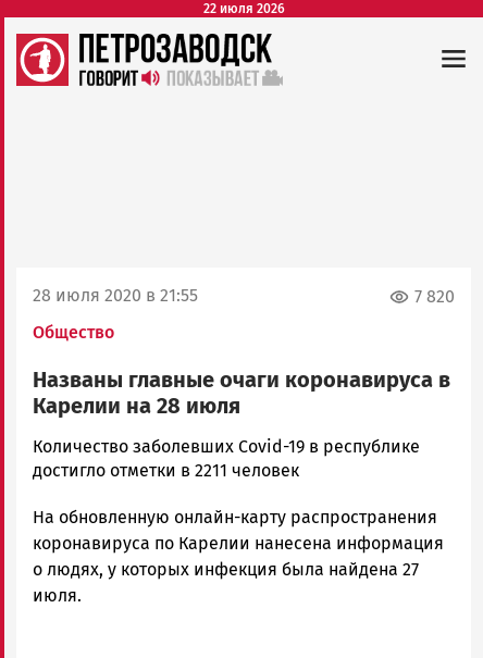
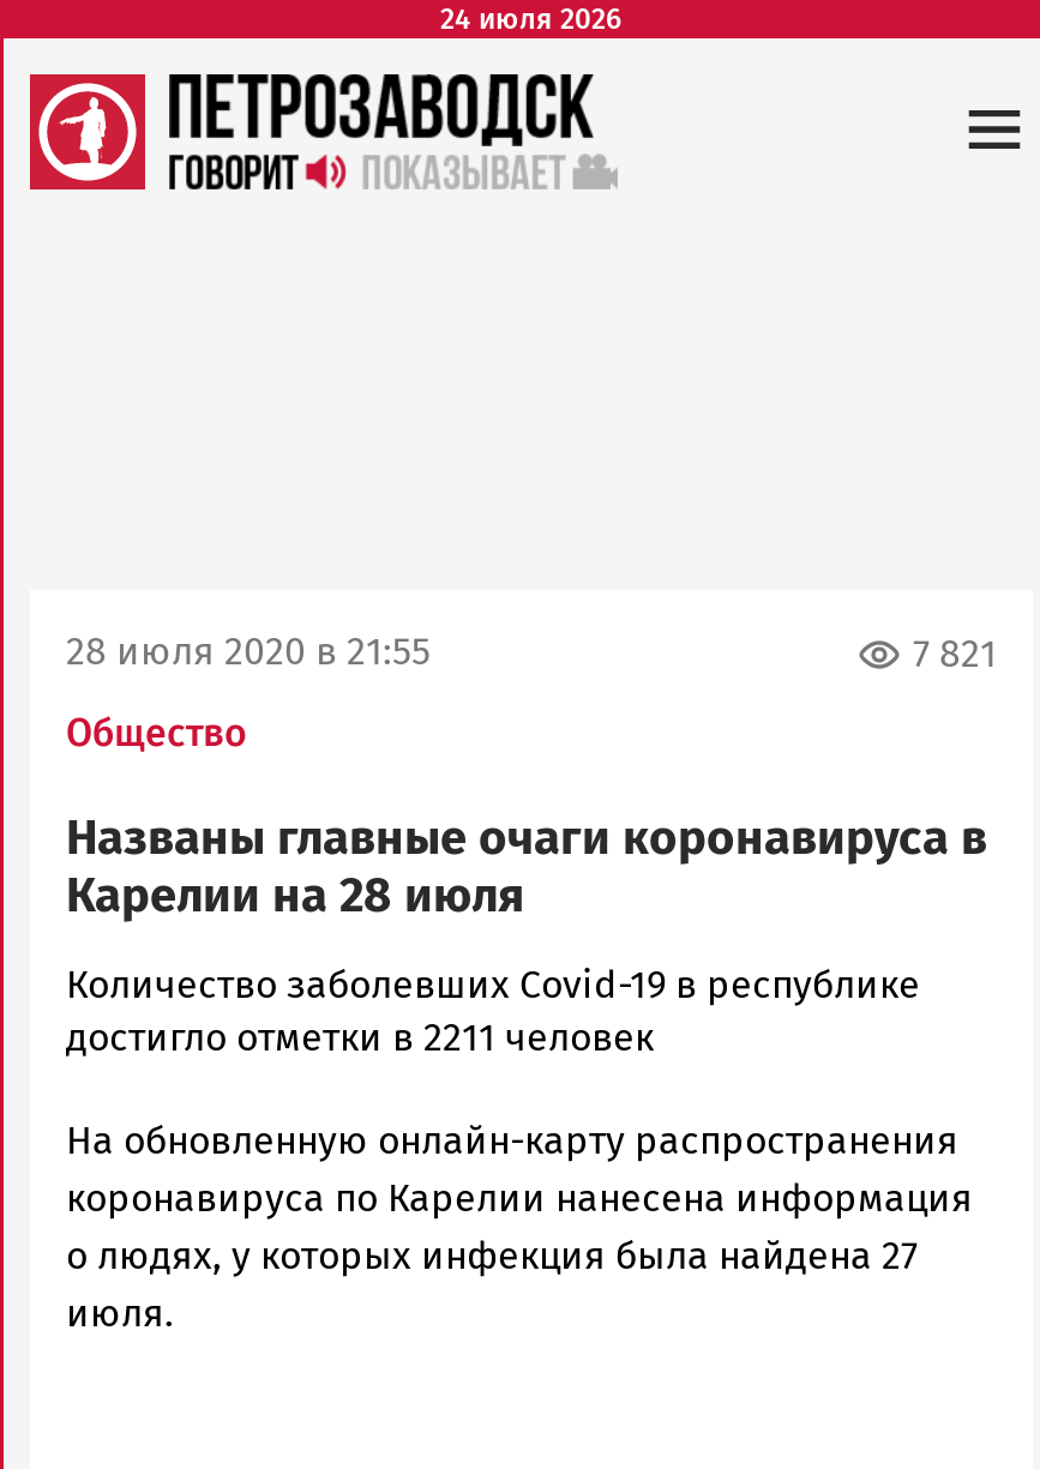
[203,1,284,16] 22 июля 2026 -> [440,2,623,36] 24 июля 2026
[414,286,455,307] 7 820 -> [913,631,997,677] 7 821

